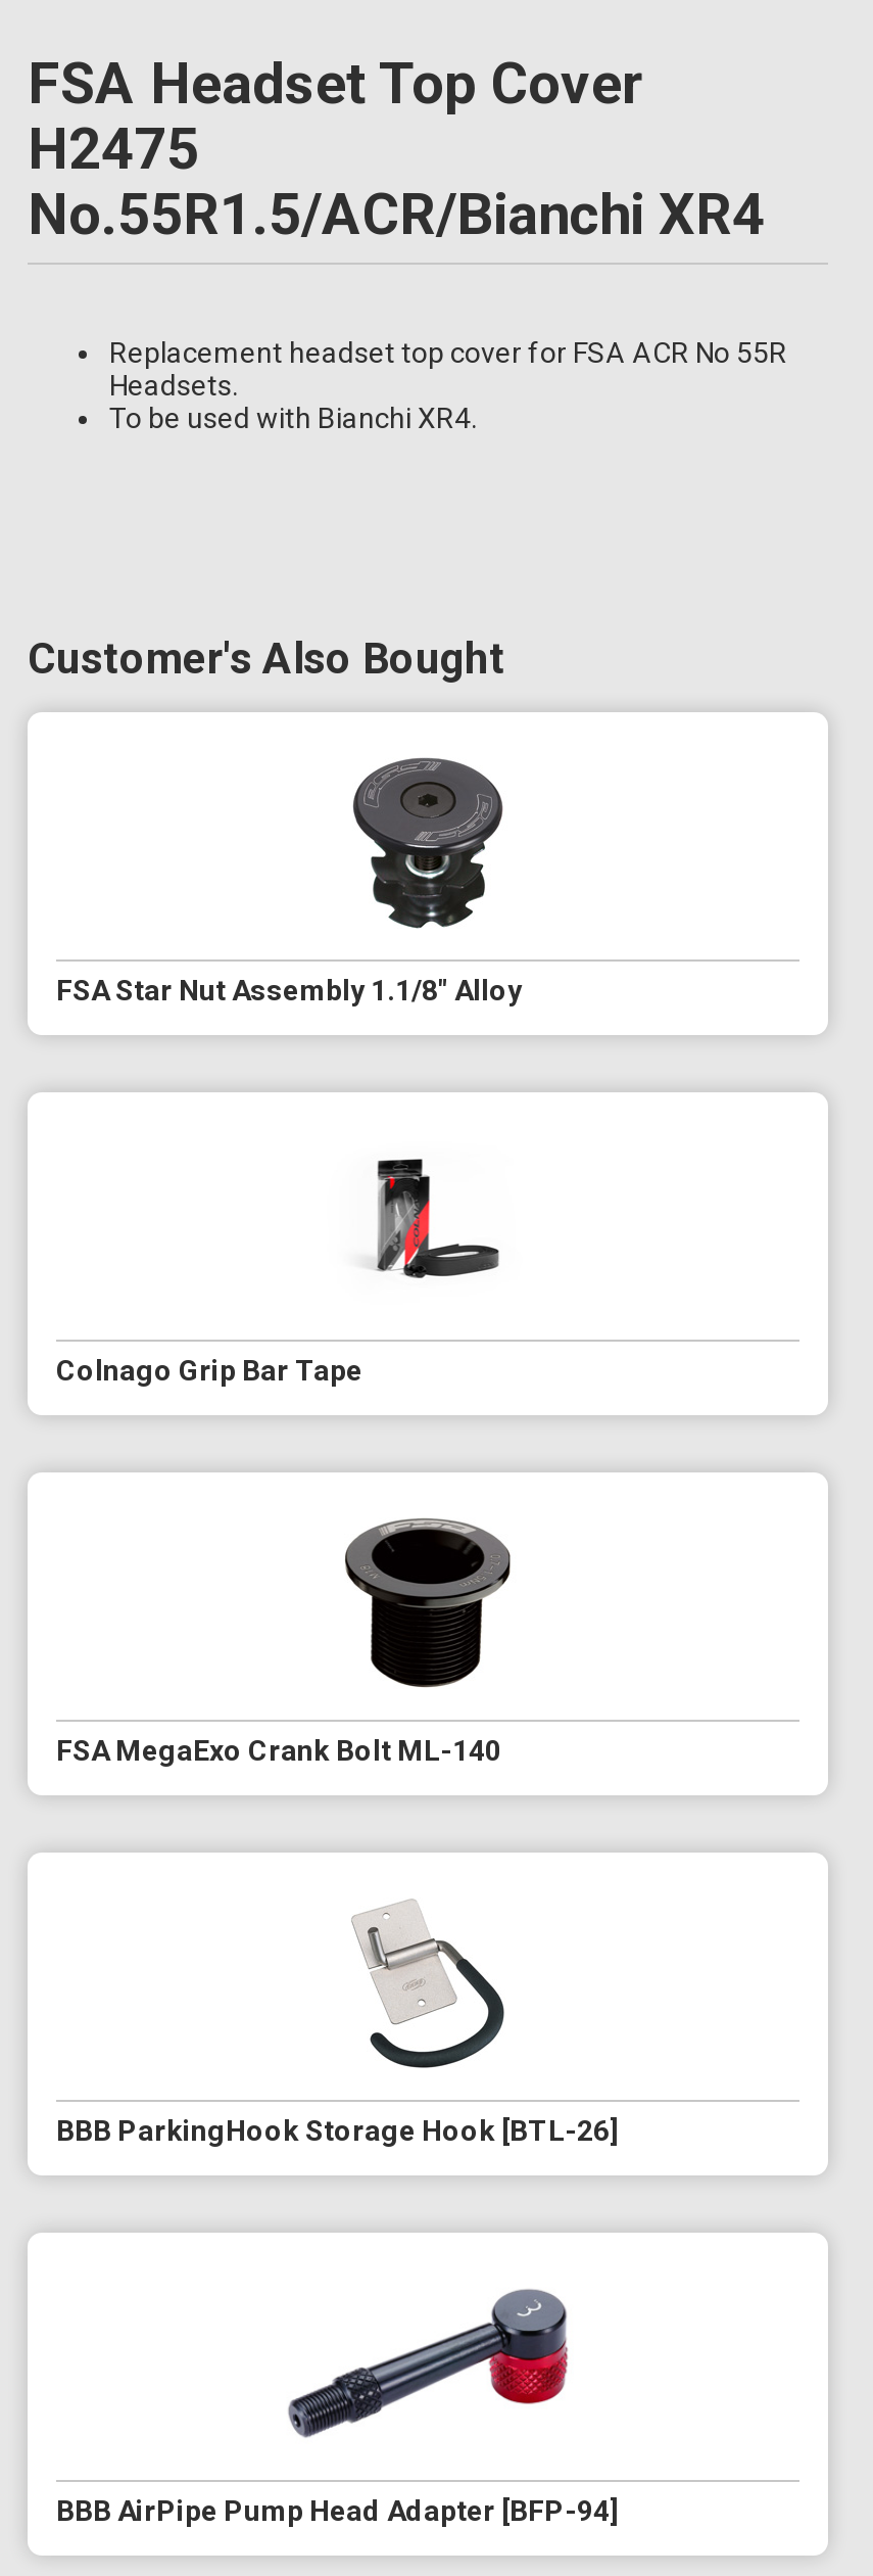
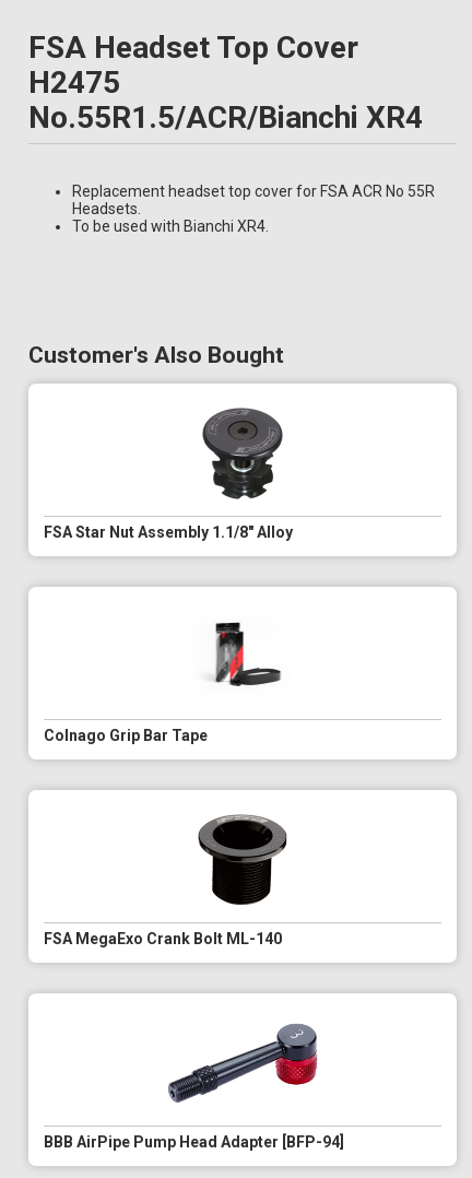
[56,1902,618,2148] [image] | BBB ParkingHook Storage Hook [BTL-26] -> none

